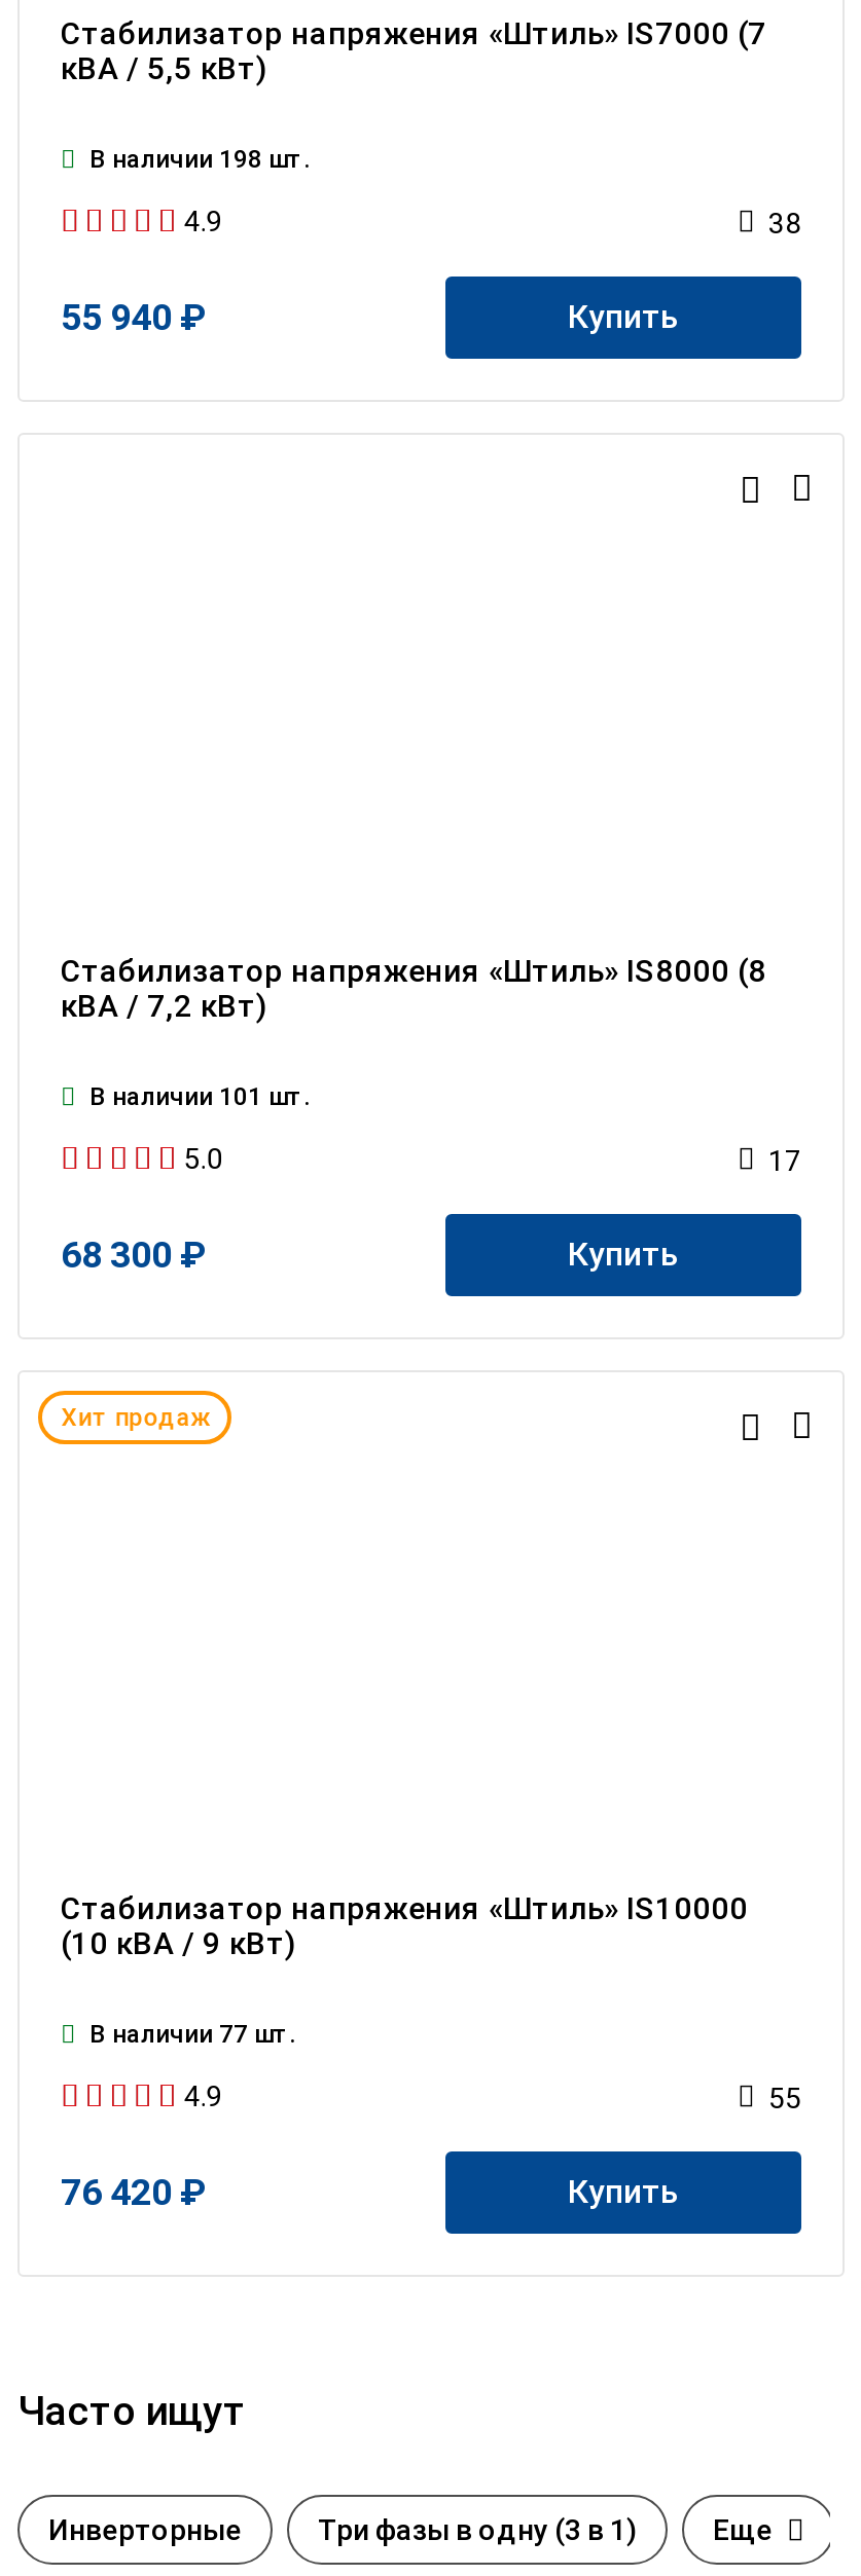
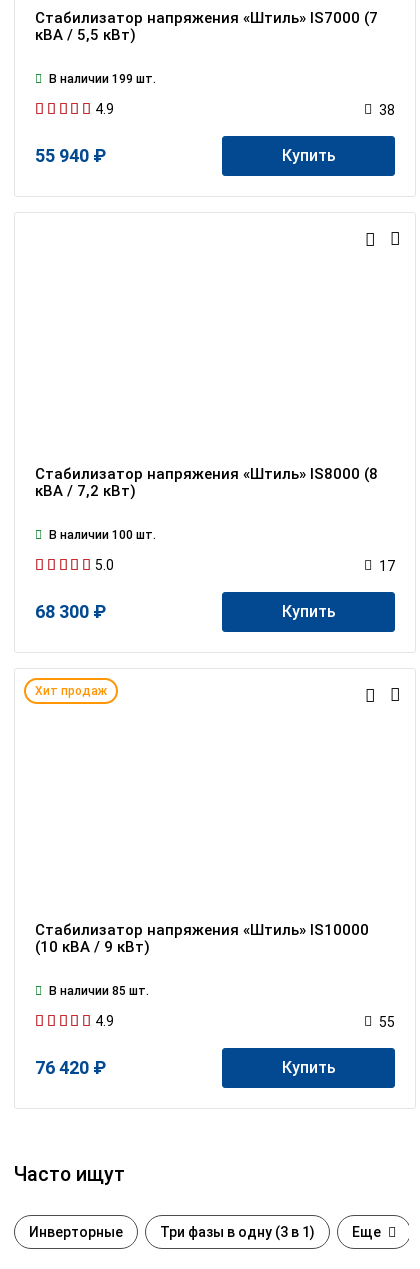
[89,145,310,174] В наличии 198 шт. -> [49,72,156,86] В наличии 199 шт.
[89,1083,310,1112] В наличии 101 шт. -> [49,528,156,542] В наличии 100 шт.
[89,2020,295,2049] В наличии 77 шт. -> [49,984,149,998] В наличии 85 шт.

